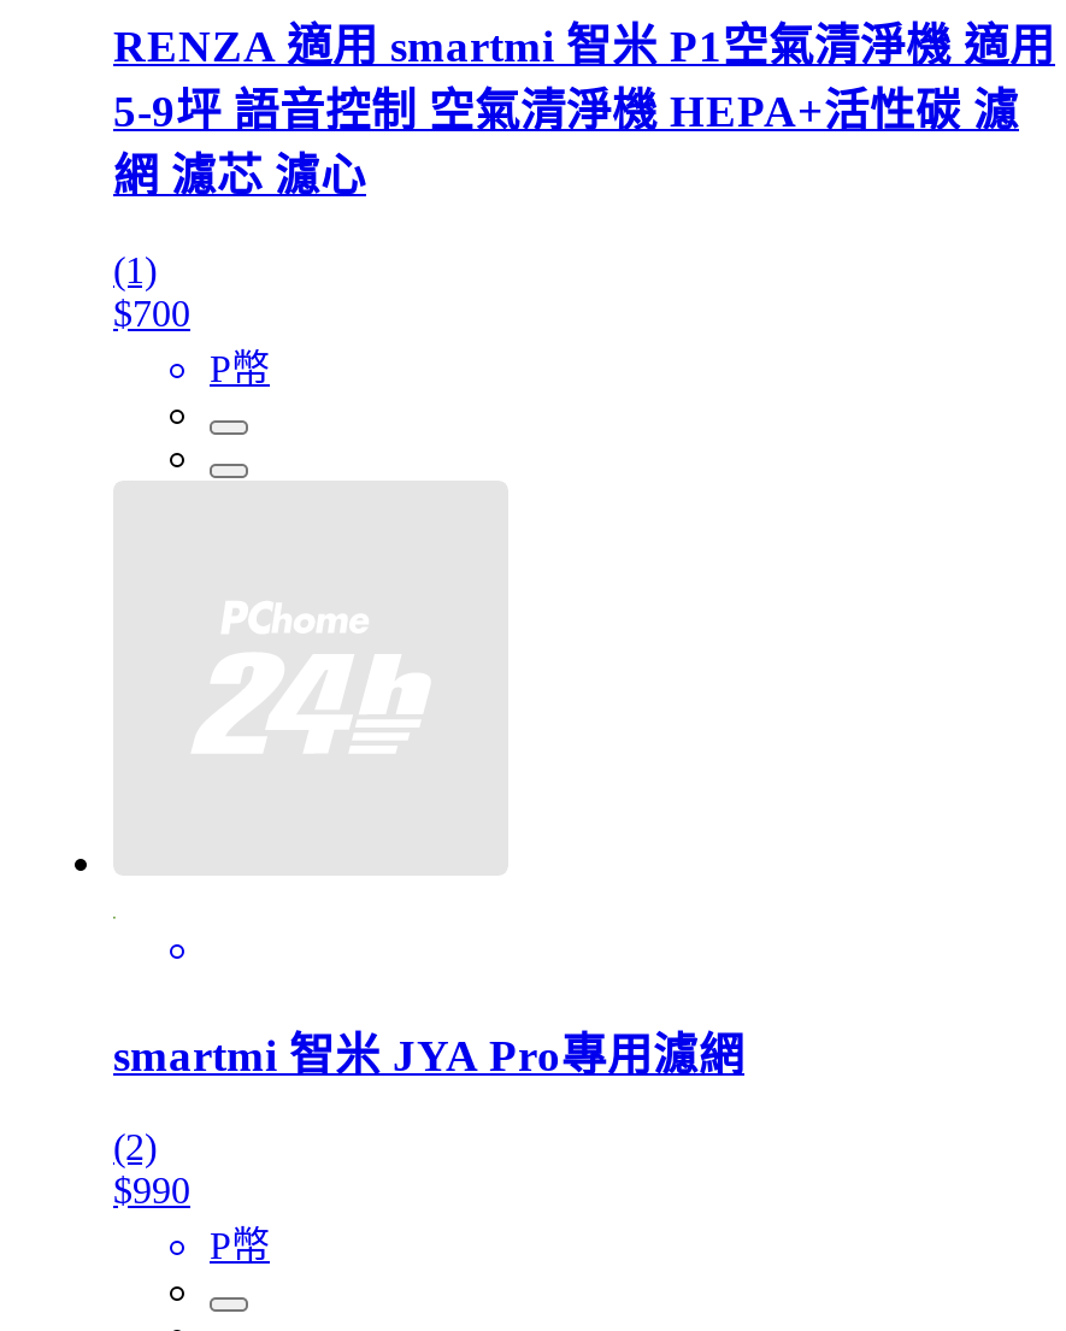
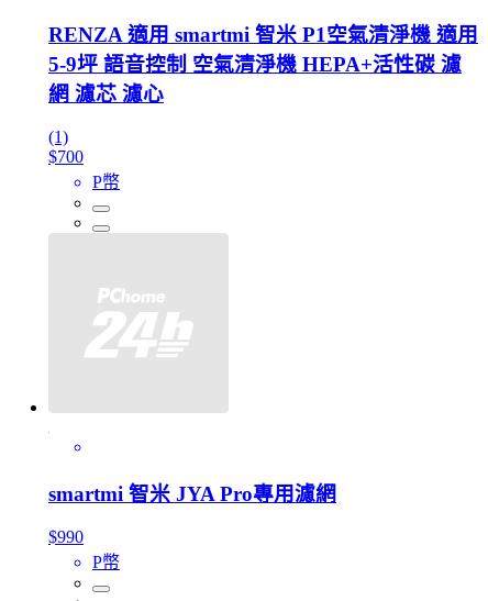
[113,1126,157,1167] (2) -> none

